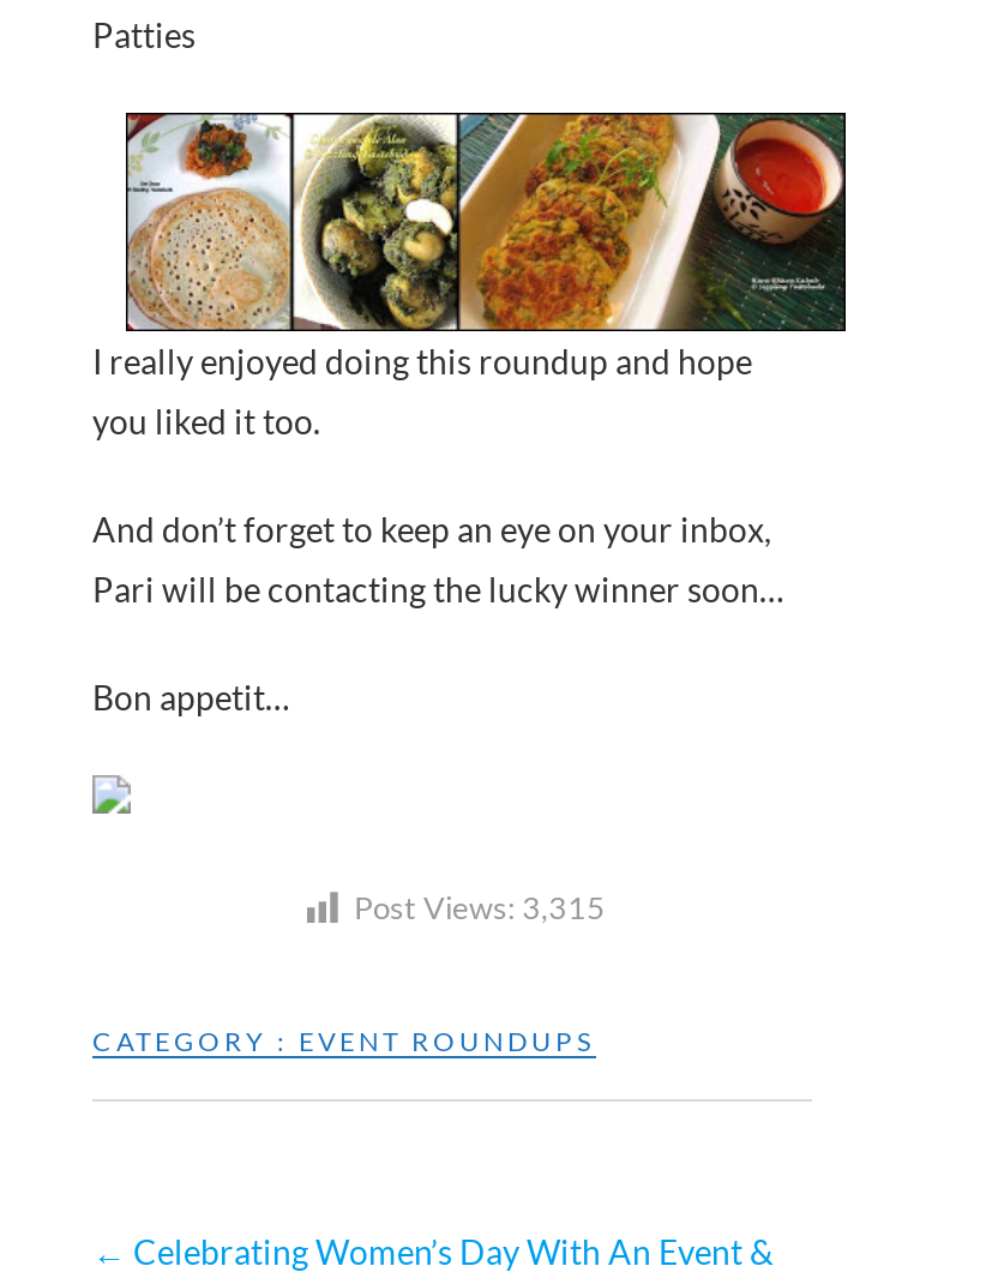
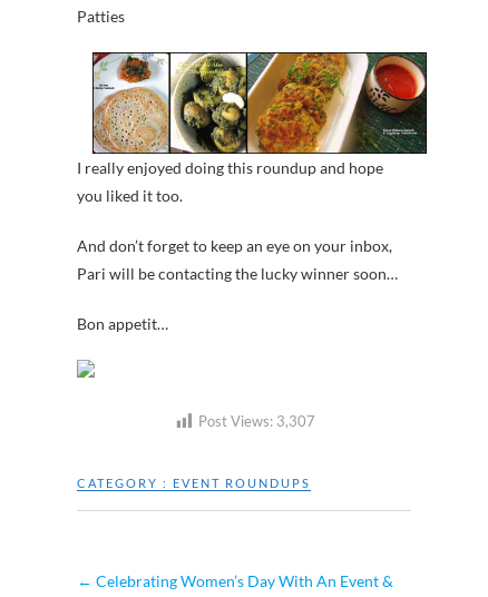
[354,889,606,927] Post Views: 3,315 -> [198,412,315,430] Post Views: 3,307

